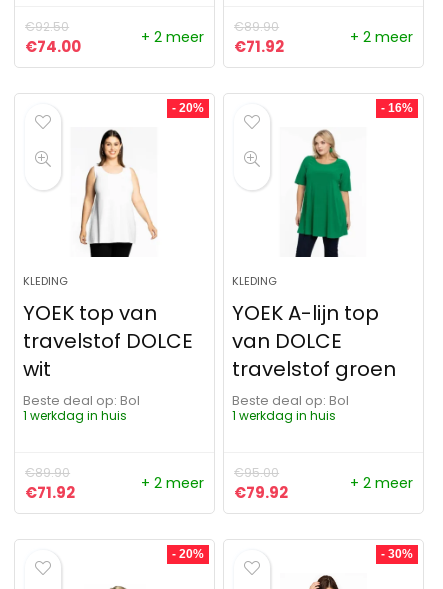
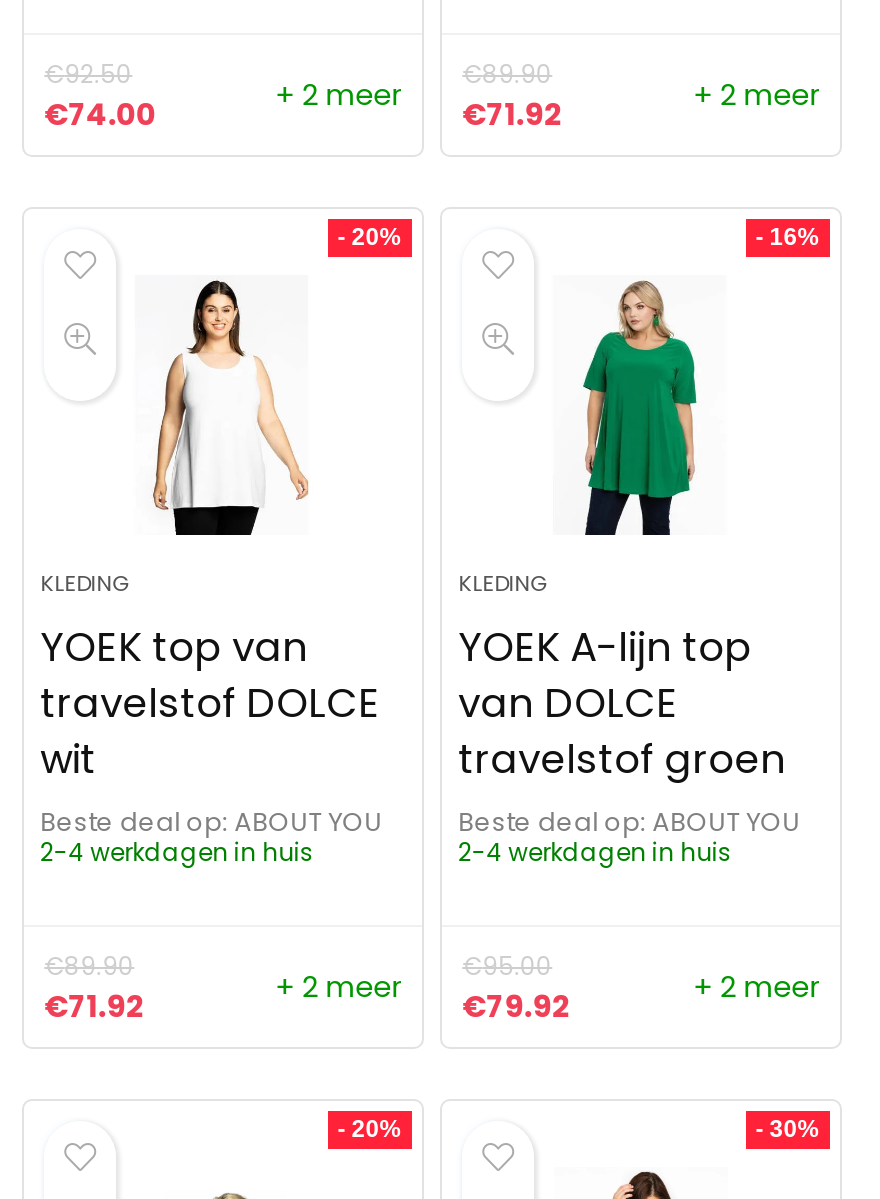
[23,392,140,424] Bol | 1 werkdag in huis -> [40,805,382,869] ABOUT YOU | 2-4 werkdagen in huis
[232,392,349,424] Bol | 1 werkdag in huis -> [458,805,800,869] ABOUT YOU | 2-4 werkdagen in huis

